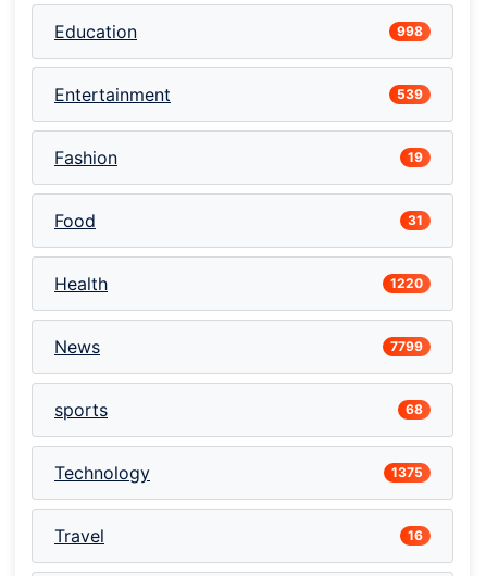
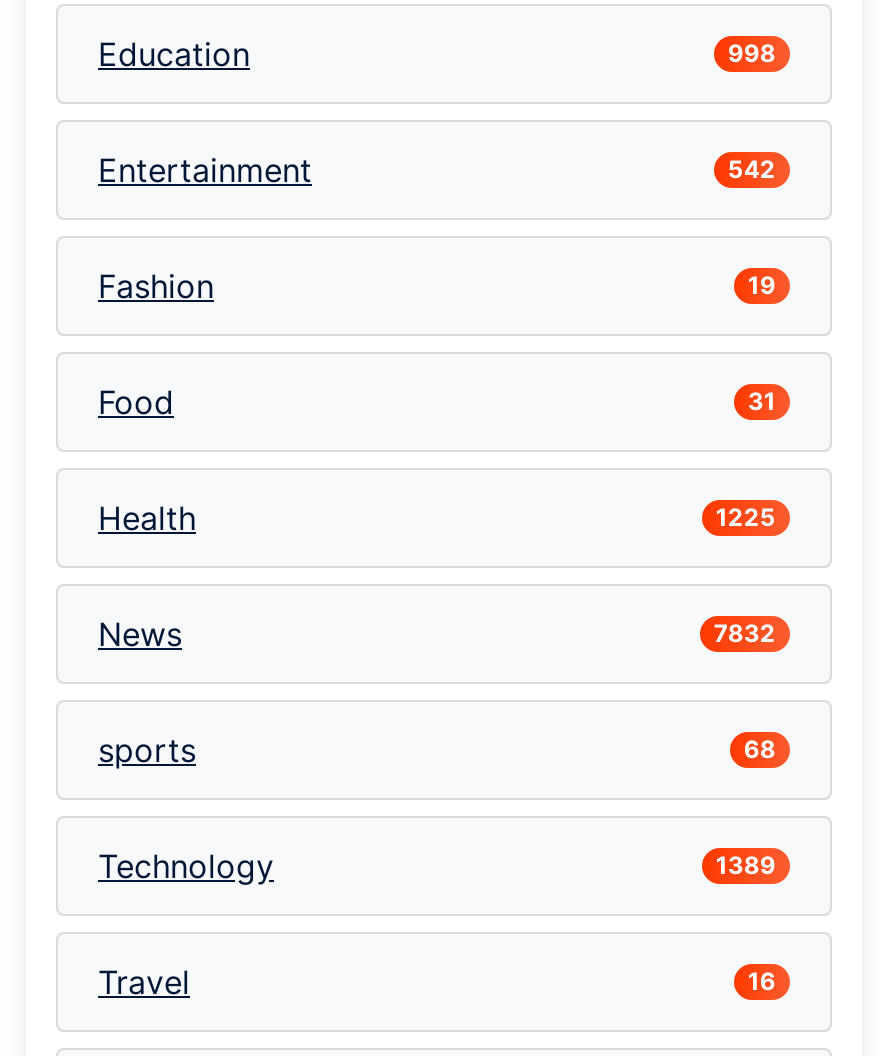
[397,86,423,102] 539 -> [728,154,776,184] 542
[390,275,423,291] 1220 -> [716,502,776,532] 1225
[390,338,423,354] 7799 -> [714,618,776,648] 7832
[391,464,423,480] 1375 -> [716,850,776,880] 1389

